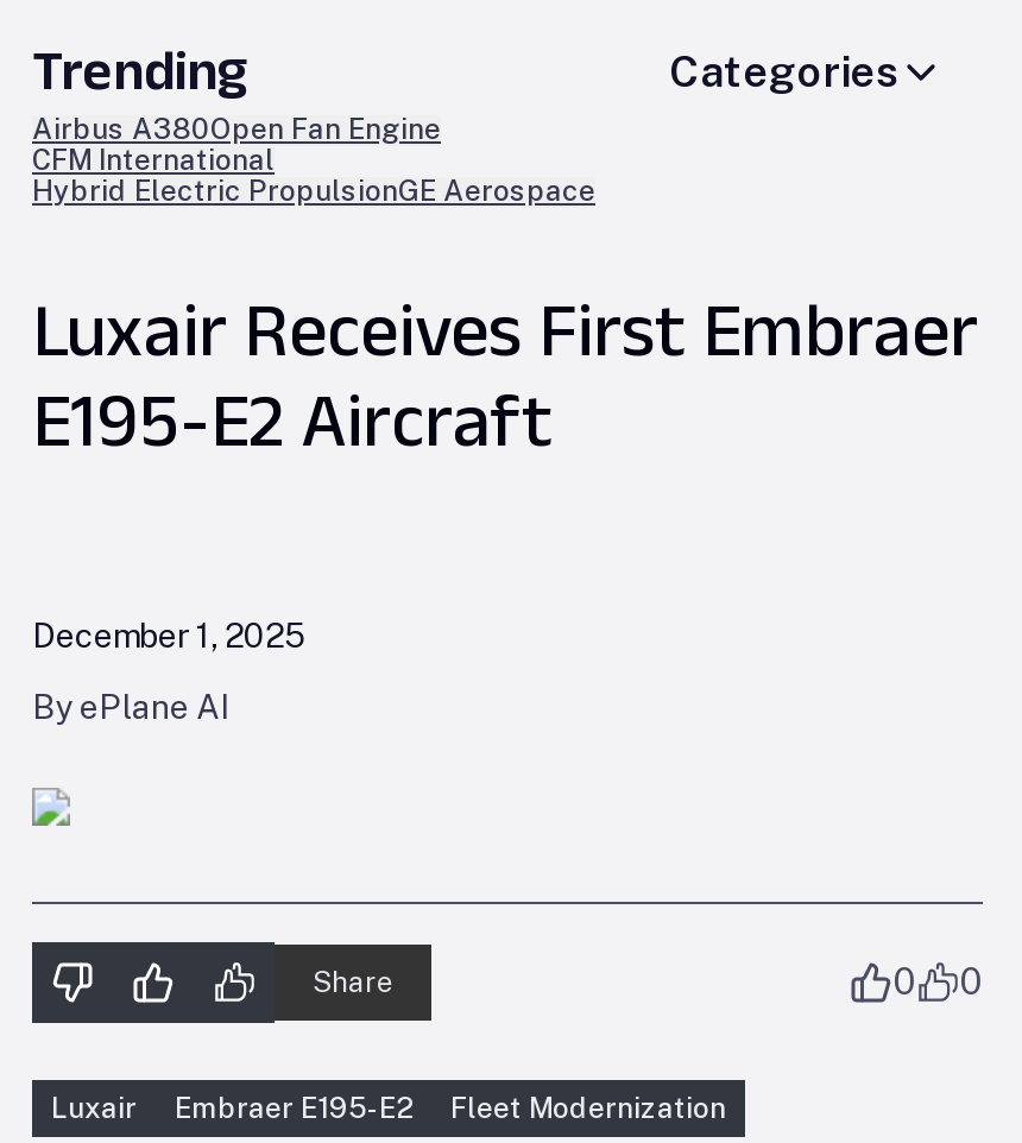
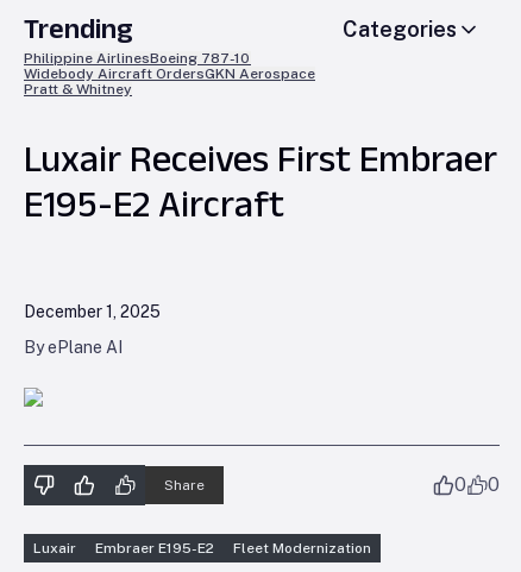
[32,113,595,208] Airbus A380Open Fan Engine | CFM International | Hybrid Electric PropulsionGE Aerospace -> [24,50,315,98] Philippine AirlinesBoeing 787-10 | Widebody Aircraft OrdersGKN Aerospace | Pratt & Whitney

